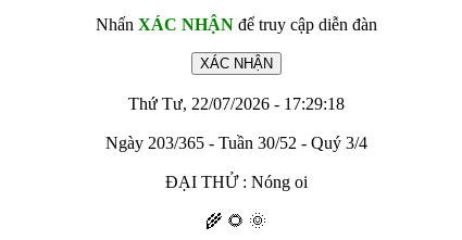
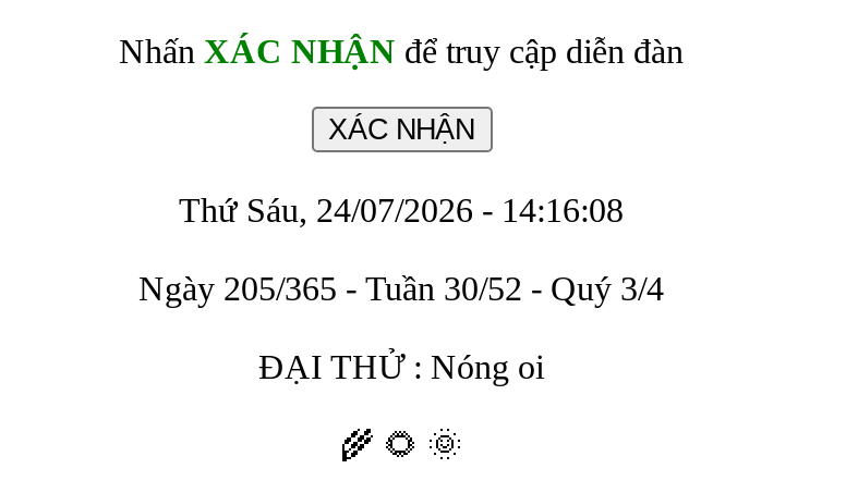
[128,94,344,113] Thứ Tư, 22/07/2026 - 17:29:18 -> [179,192,624,229] Thứ Sáu, 24/07/2026 - 14:16:08
[105,134,367,152] Ngày 203/365 - Tuần 30/52 - Quý 3/4 -> [138,270,664,307] Ngày 205/365 - Tuần 30/52 - Quý 3/4

